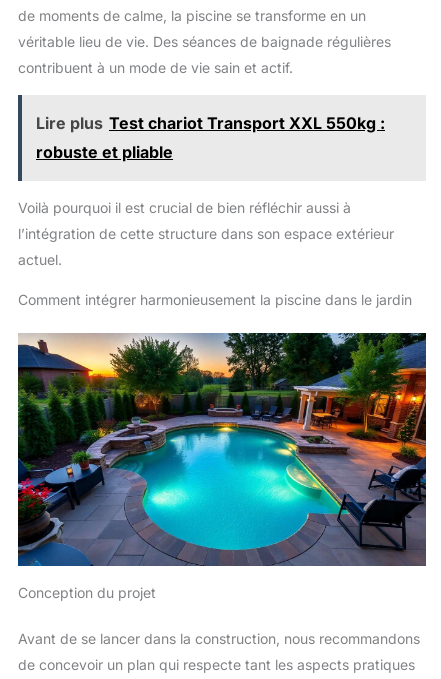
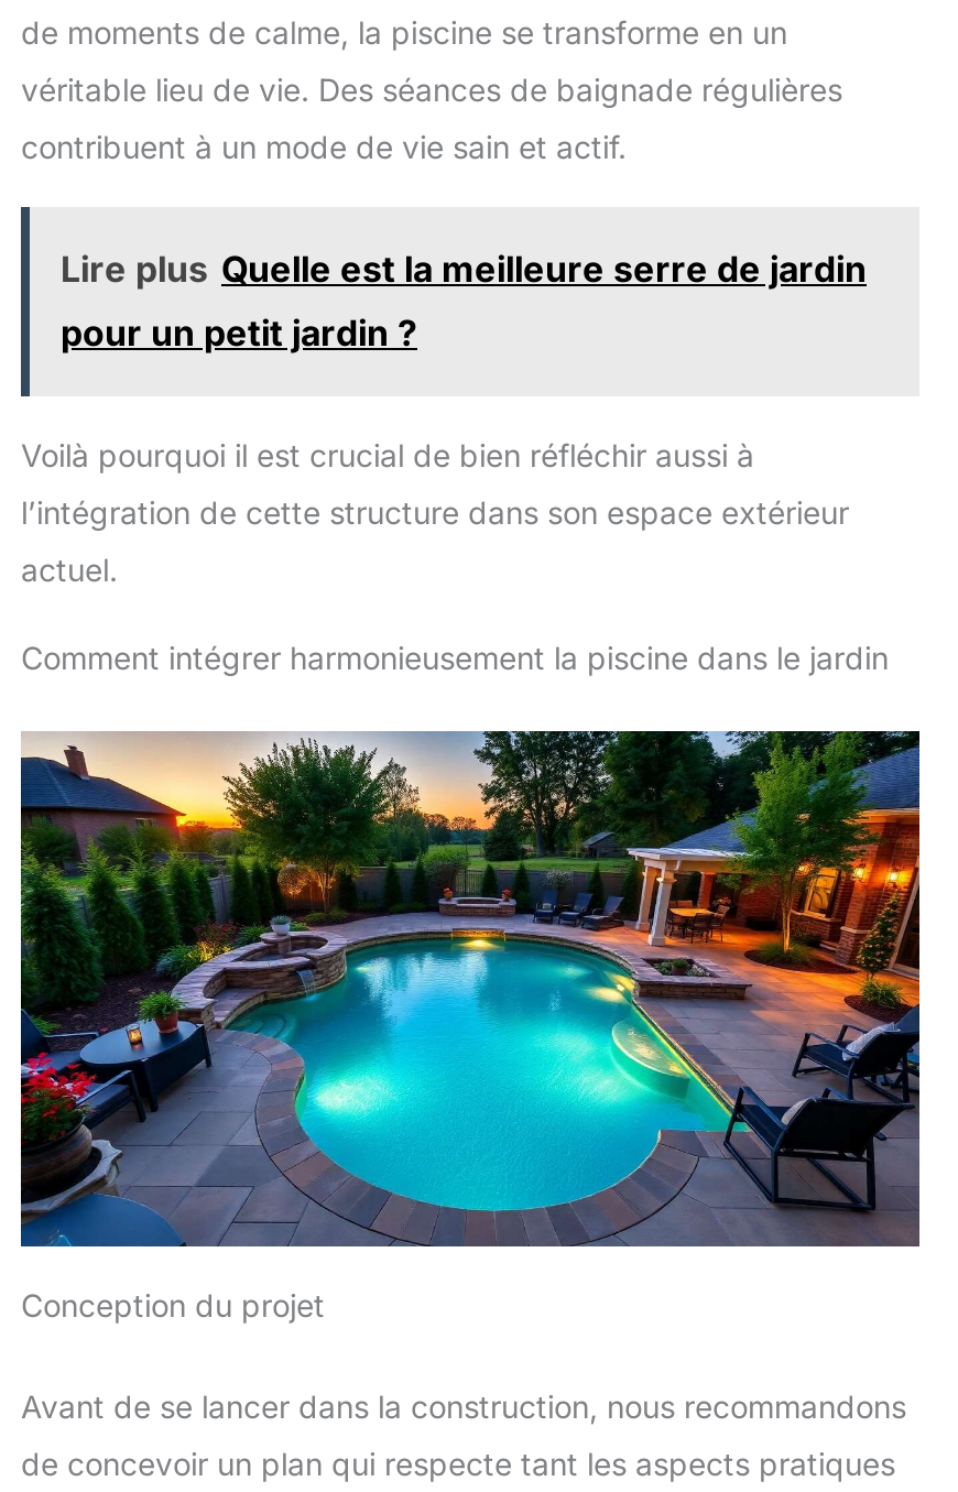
[36,112,385,161] Lire plus Test chariot Transport XXL 550kg : | robuste et pliable -> [61,248,867,356] Lire plus Quelle est la meilleure serre de jardin | pour un petit jardin ?

